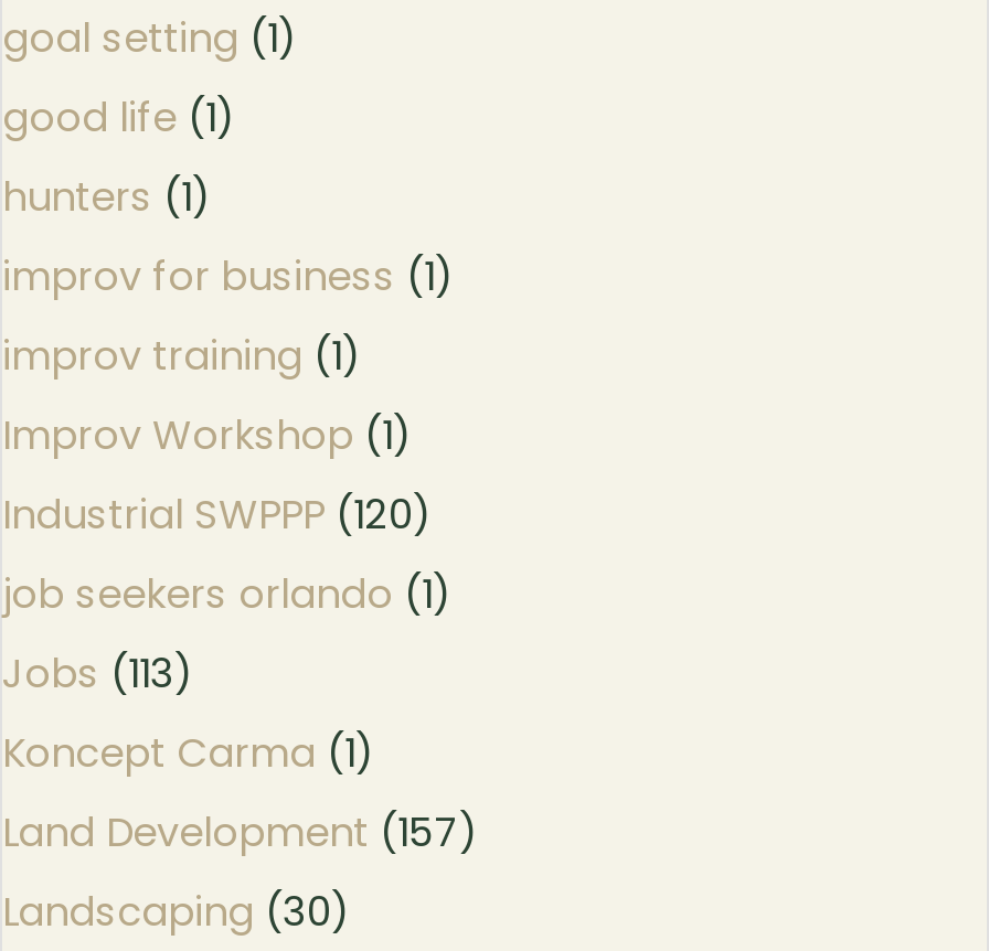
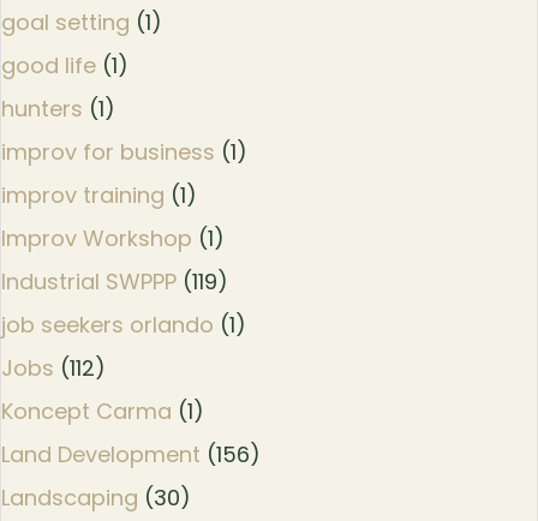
[2,487,433,542] Industrial SWPPP (120) -> [1,267,228,297] Industrial SWPPP (119)
[2,646,194,701] Jobs (113) -> [1,353,106,383] Jobs (112)
[2,804,479,860] Land Development (157) -> [1,439,261,470] Land Development (156)

